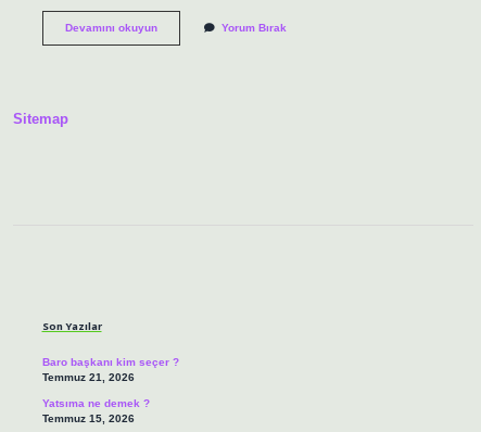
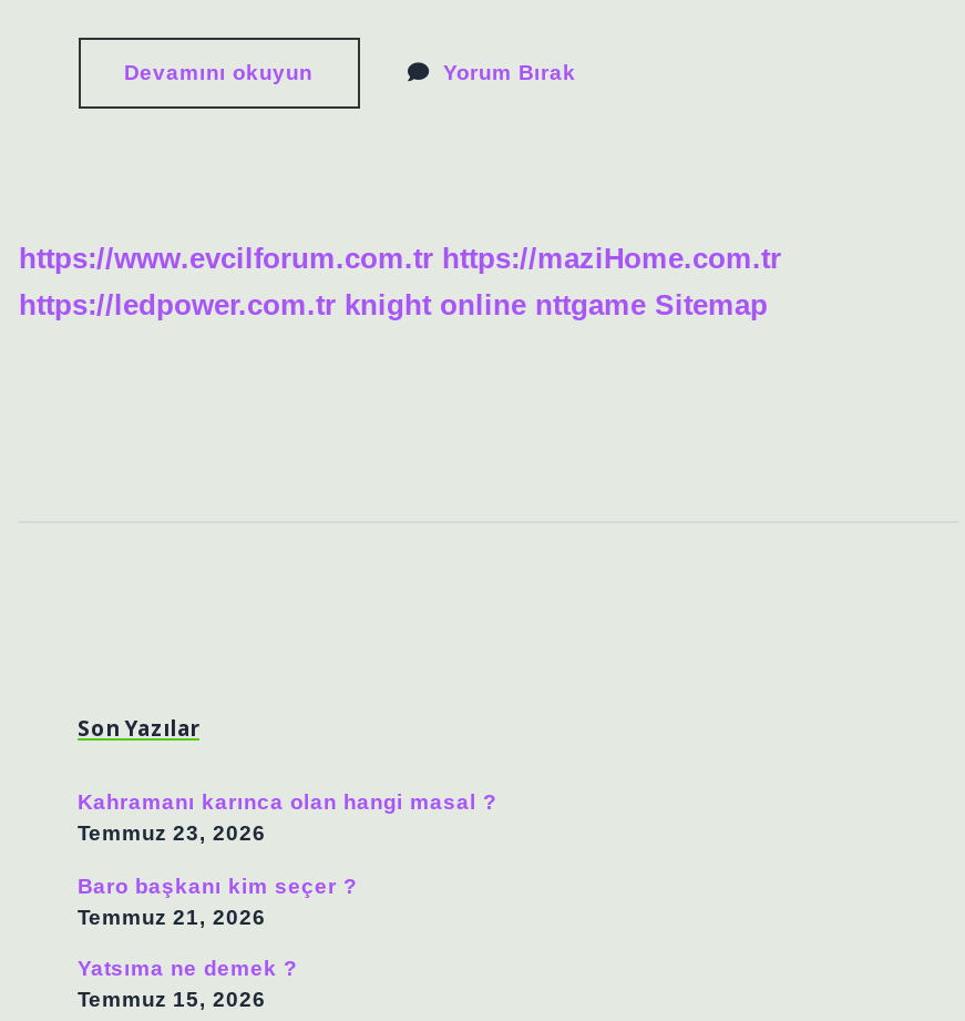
[13,111,68,127] Sitemap -> [19,242,781,322] https://www.evcilforum.com.tr https://maziHome.com.tr | https://ledpower.com.tr knight online nttgame Sitemap
none -> [78,790,496,845] Kahramanı karınca olan hangi masal ? | Temmuz 23, 2026

